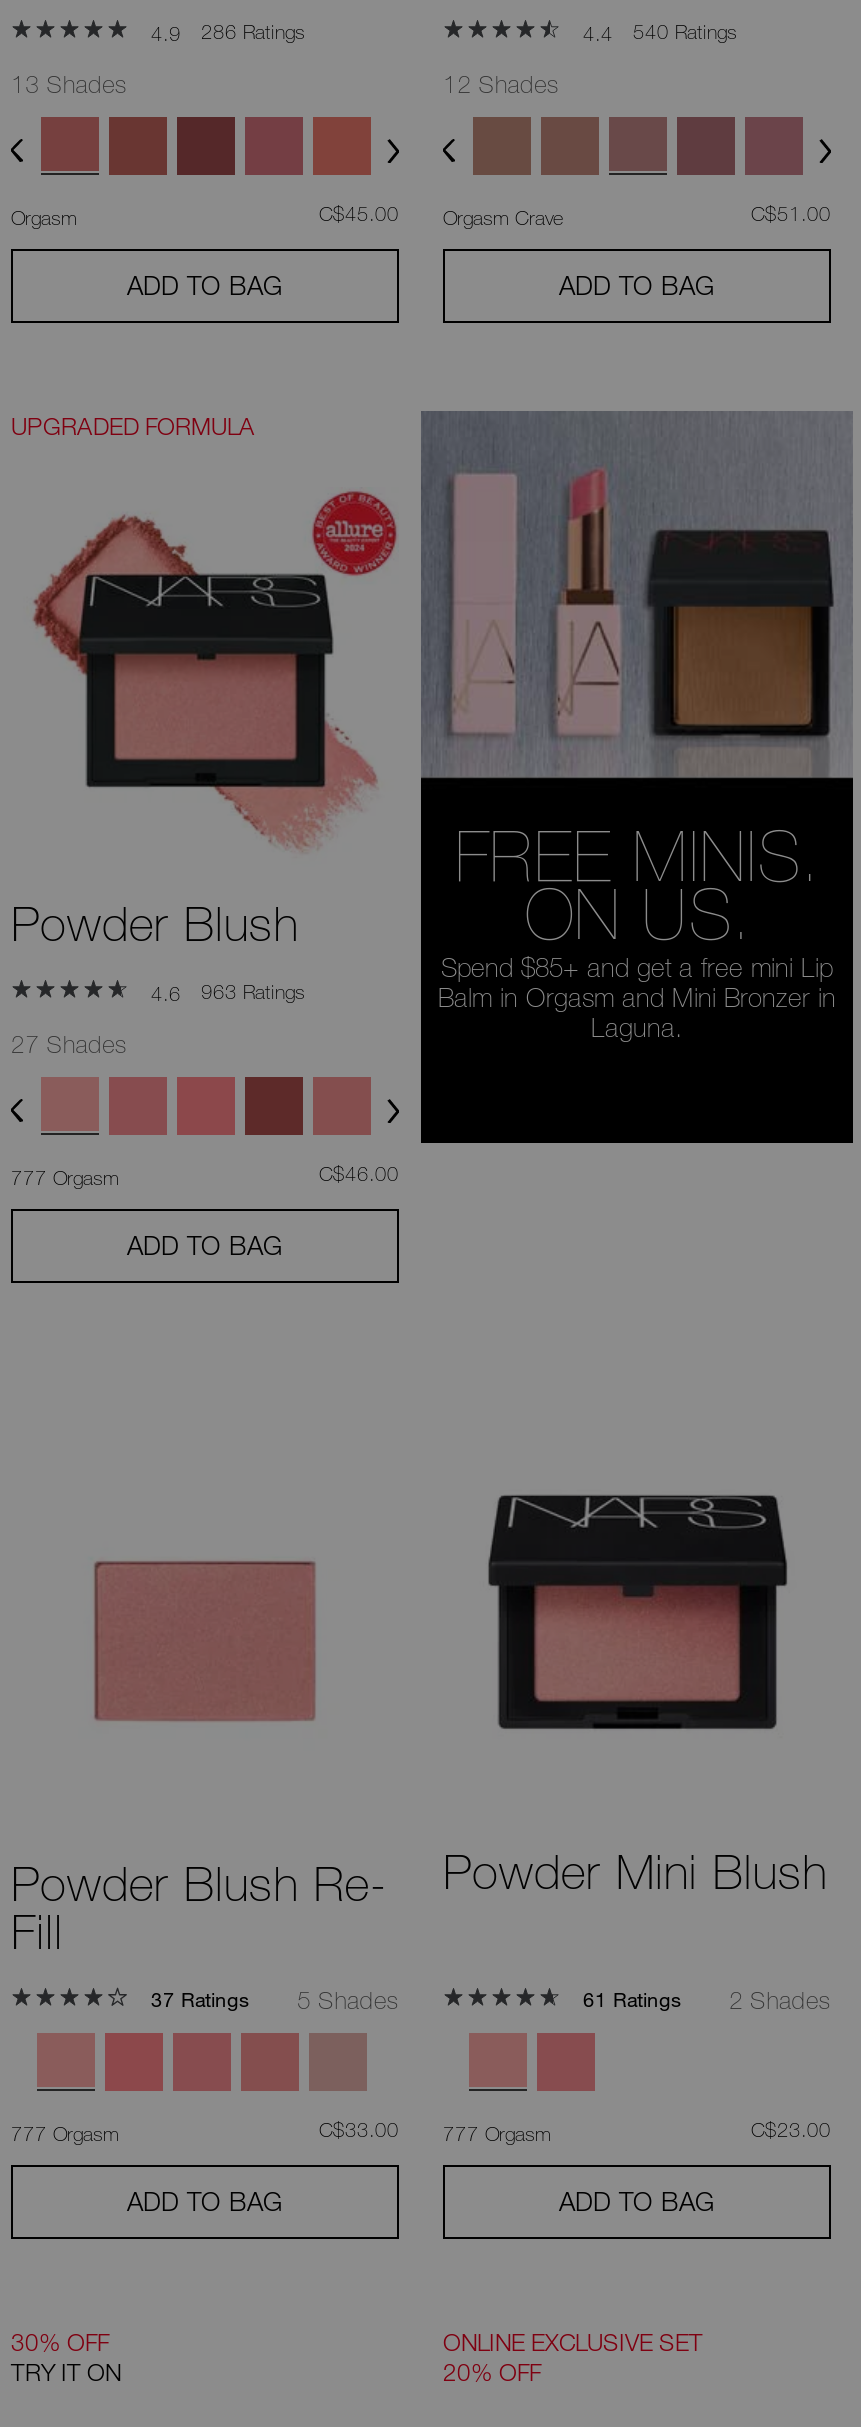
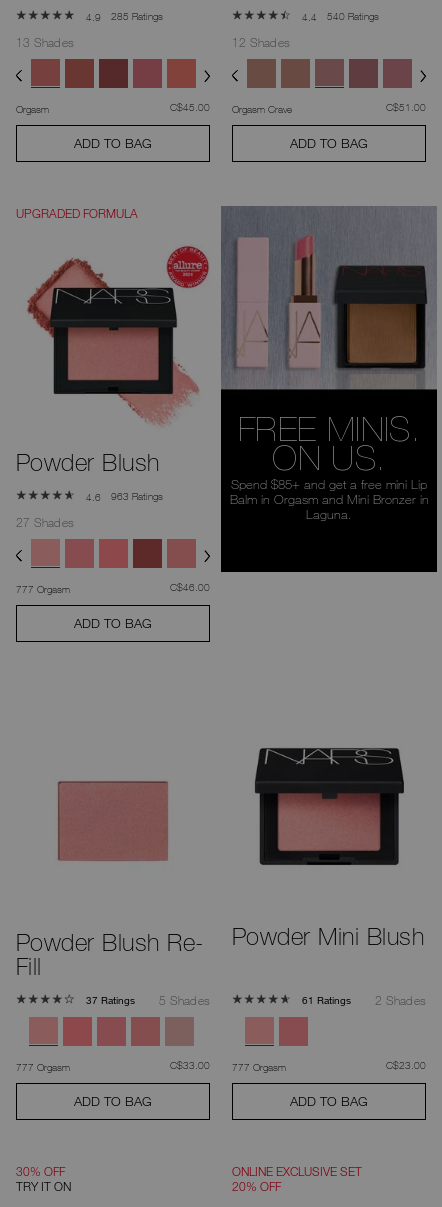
[151,17,305,44] 4.9 286 Ratings -> [86,9,163,22] 4.9 285 Ratings

